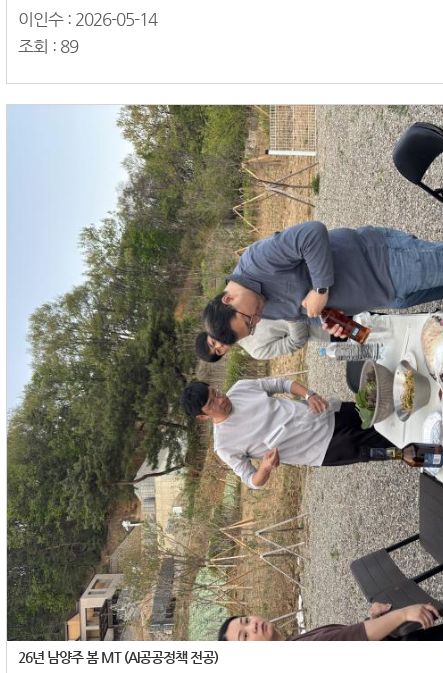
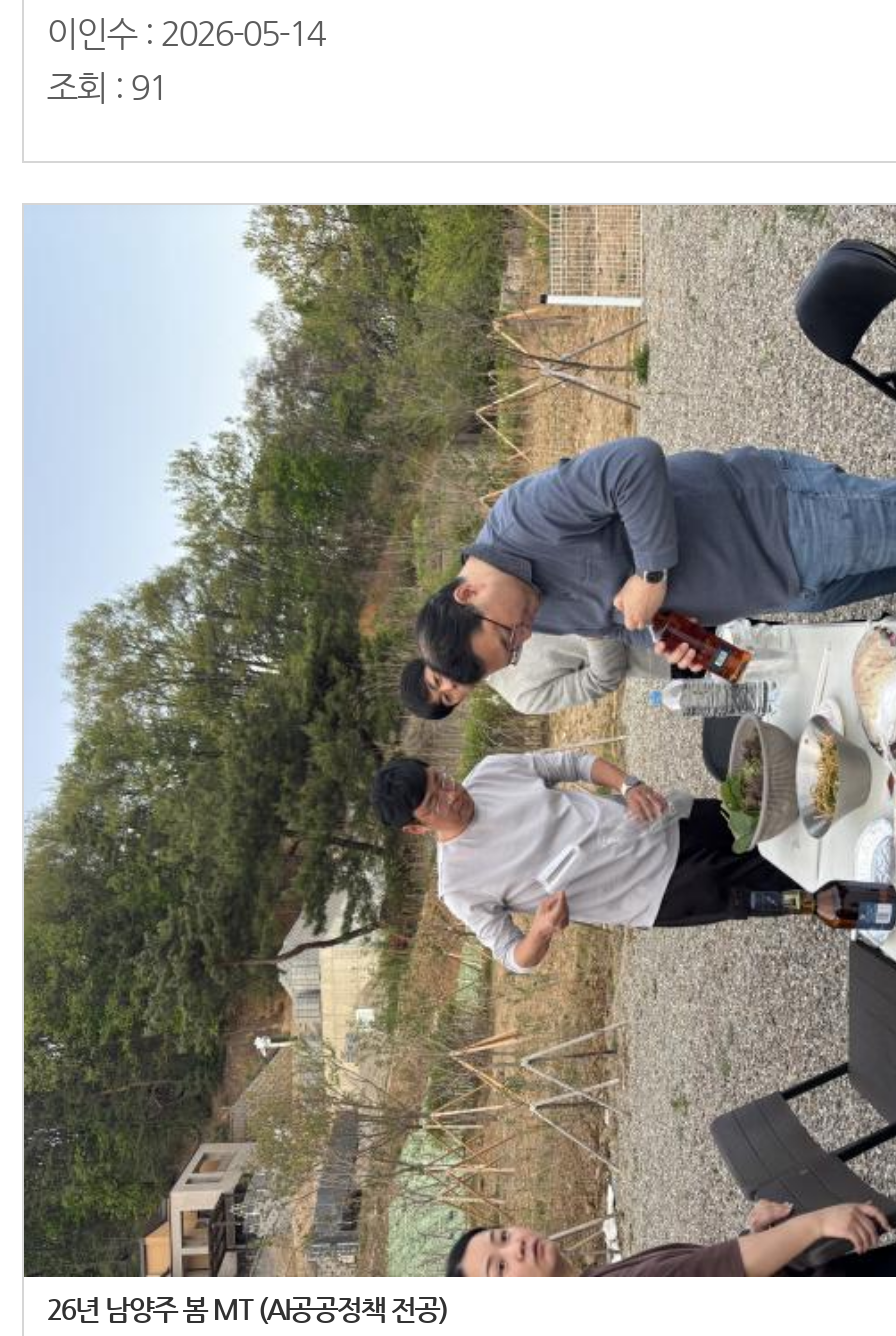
[18,37,78,56] 조회 : 89 -> [46,69,166,107] 조회 : 91

